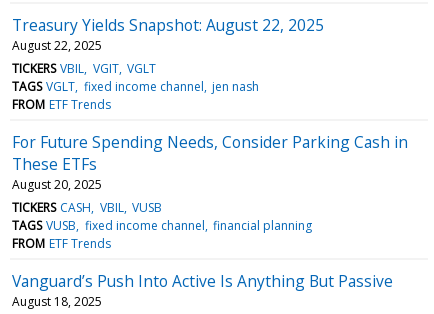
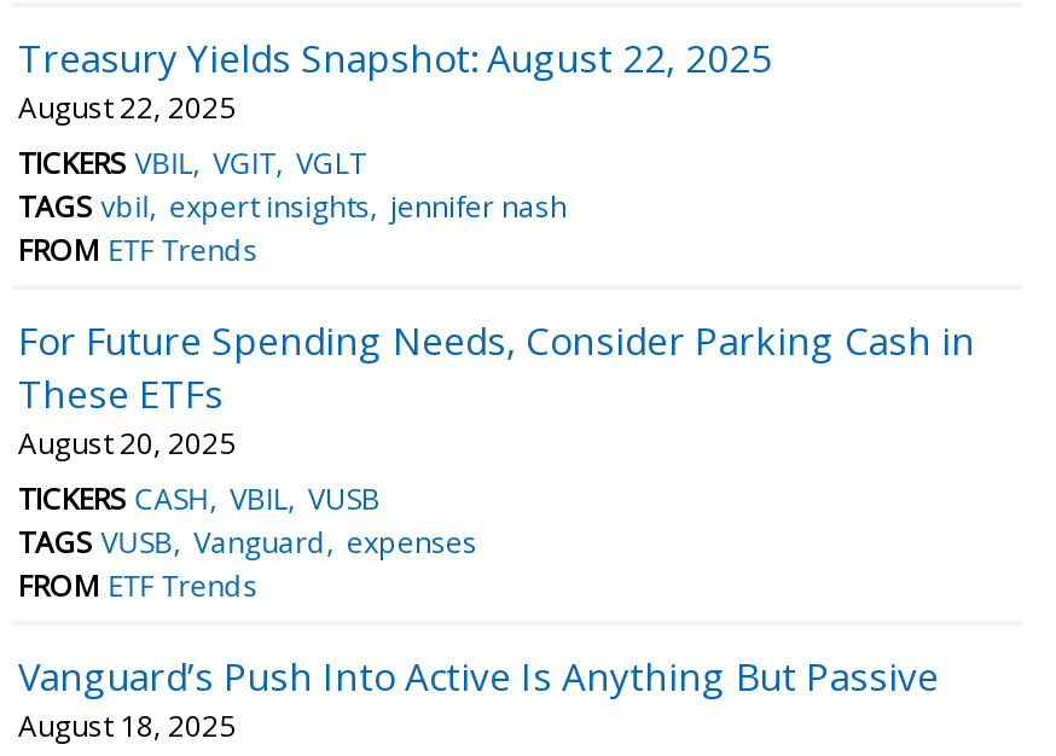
[12,78,259,95] TAGS VGLT fixed income channel jen nash -> [18,185,566,227] TAGS vbil expert insights jennifer nash
[12,217,312,234] TAGS VUSB fixed income channel financial planning -> [18,521,477,562] TAGS VUSB Vanguard expenses

